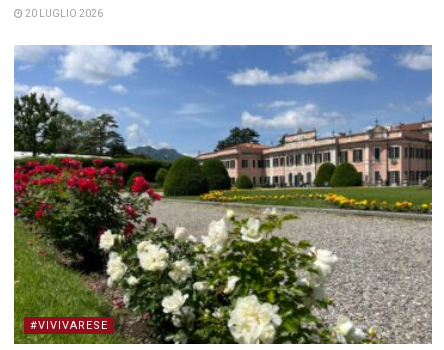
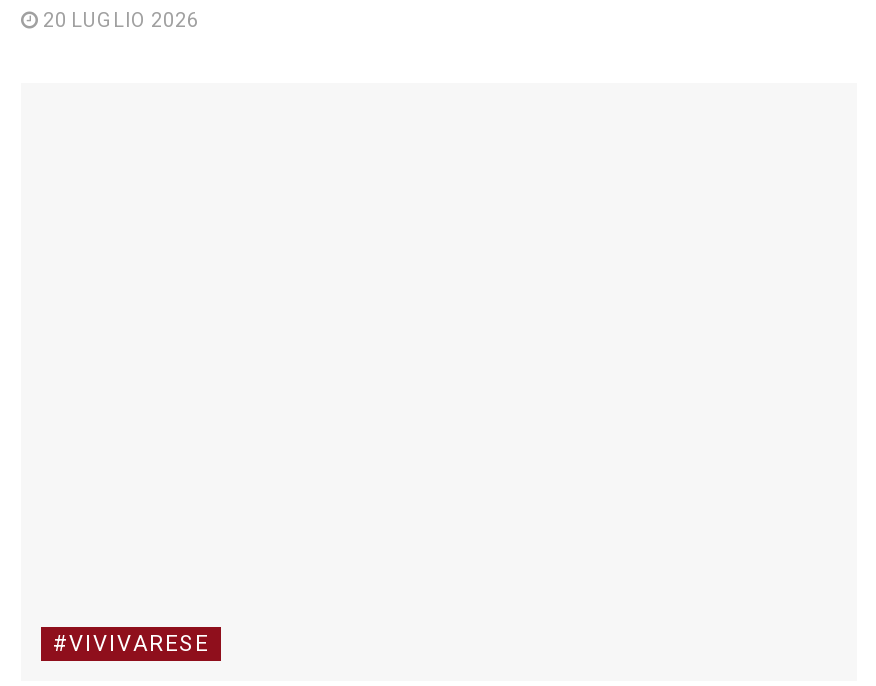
[13,44,433,345] [image] -> none

